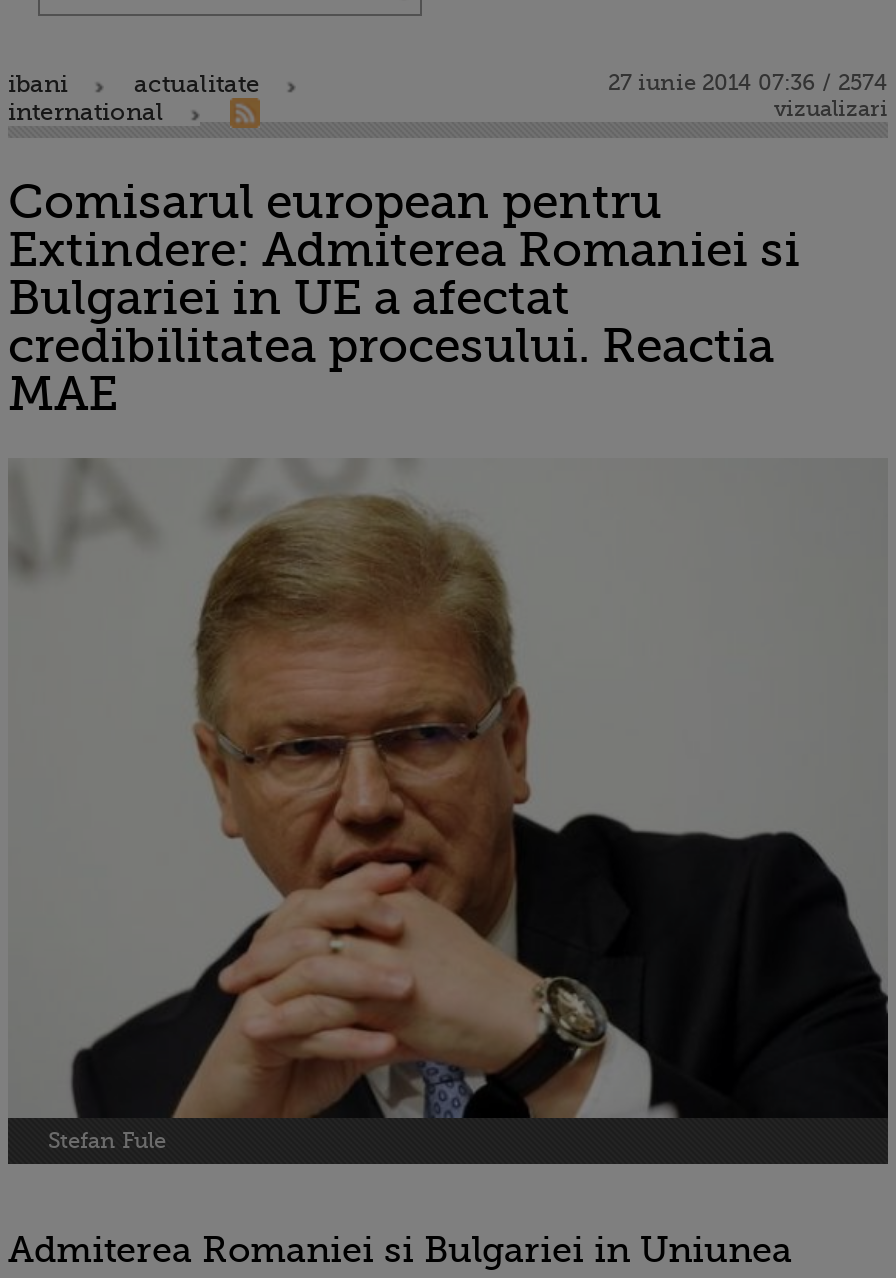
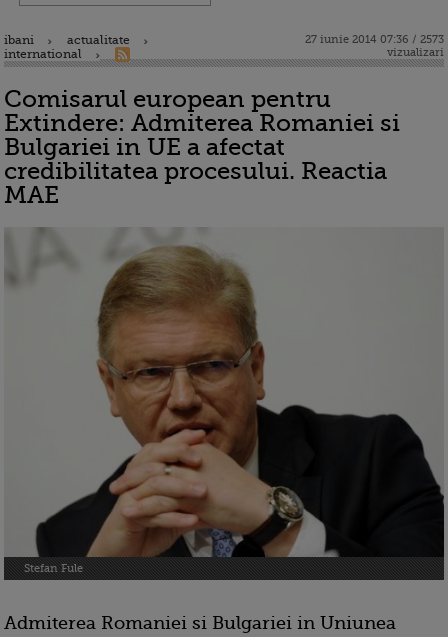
[608,70,888,96] 27 iunie 2014 07:36 / 2574 -> [305,33,444,46] 27 iunie 2014 07:36 / 2573

